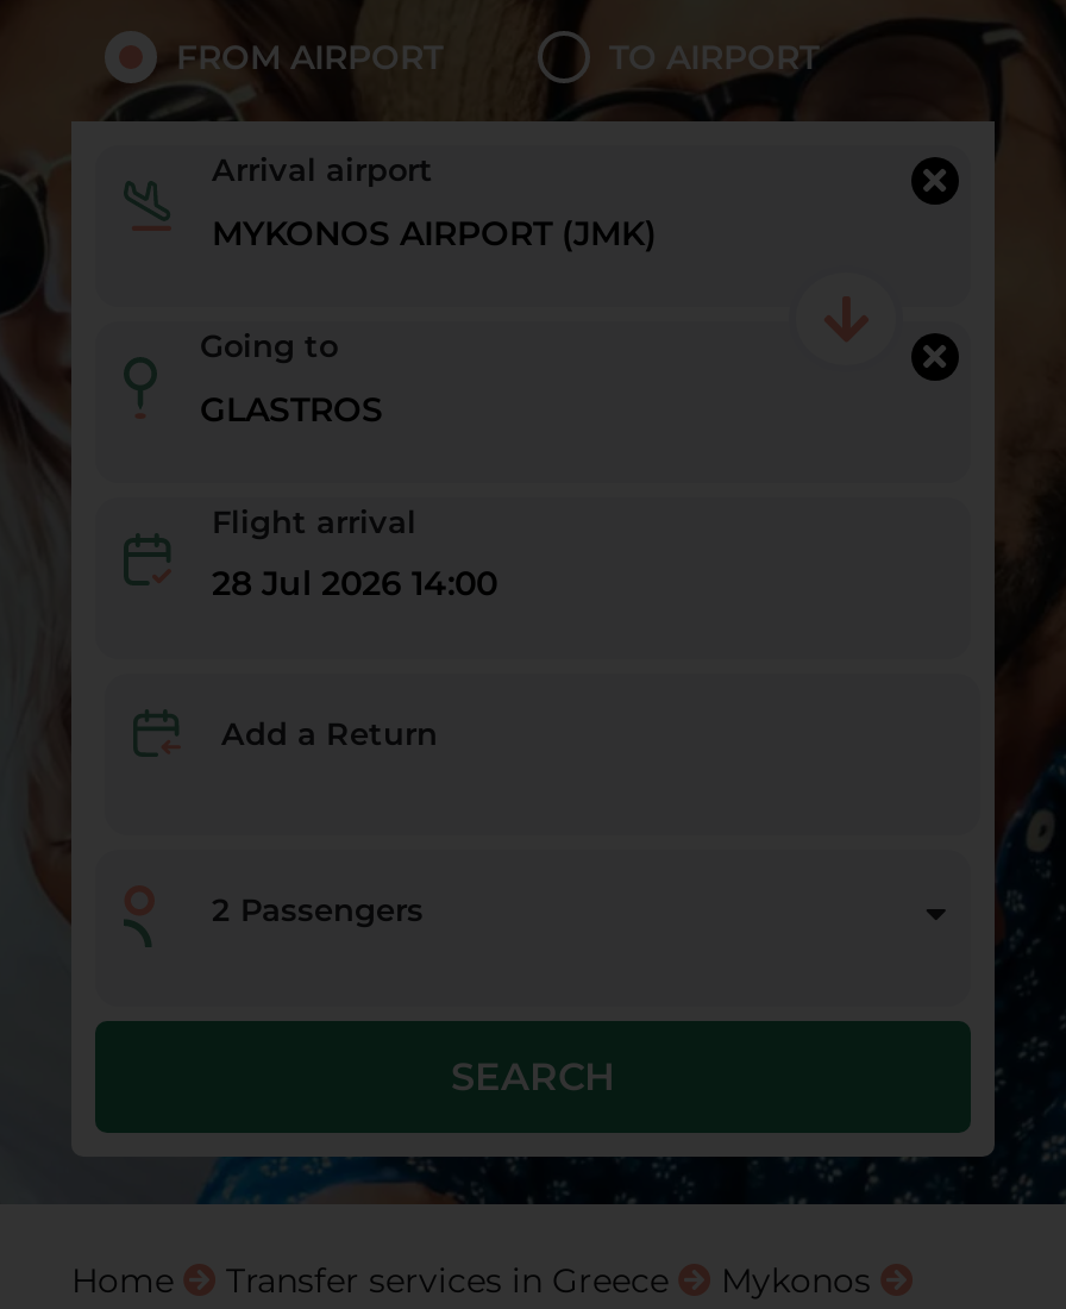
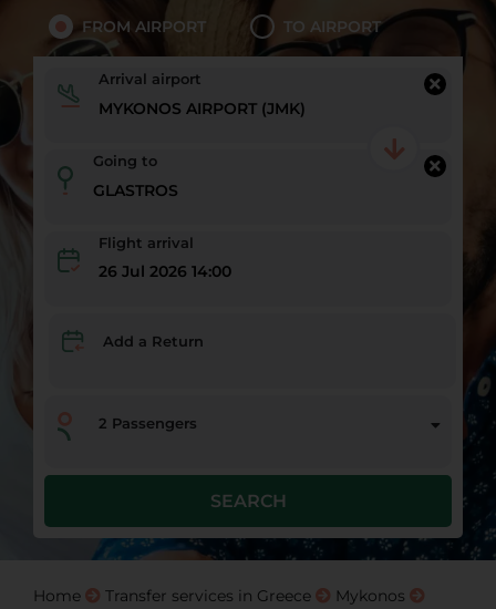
[212,562,497,605] 28 Jul 2026 14:00 -> [99,261,231,281] 26 Jul 2026 14:00

